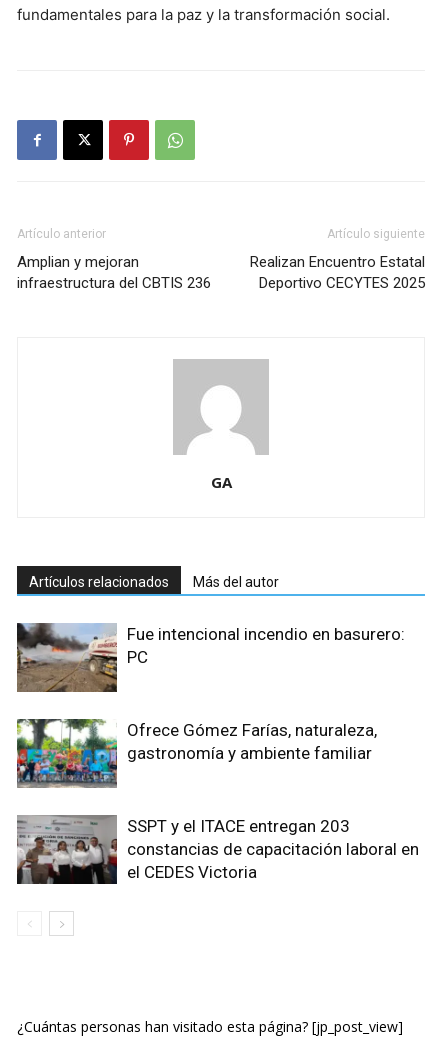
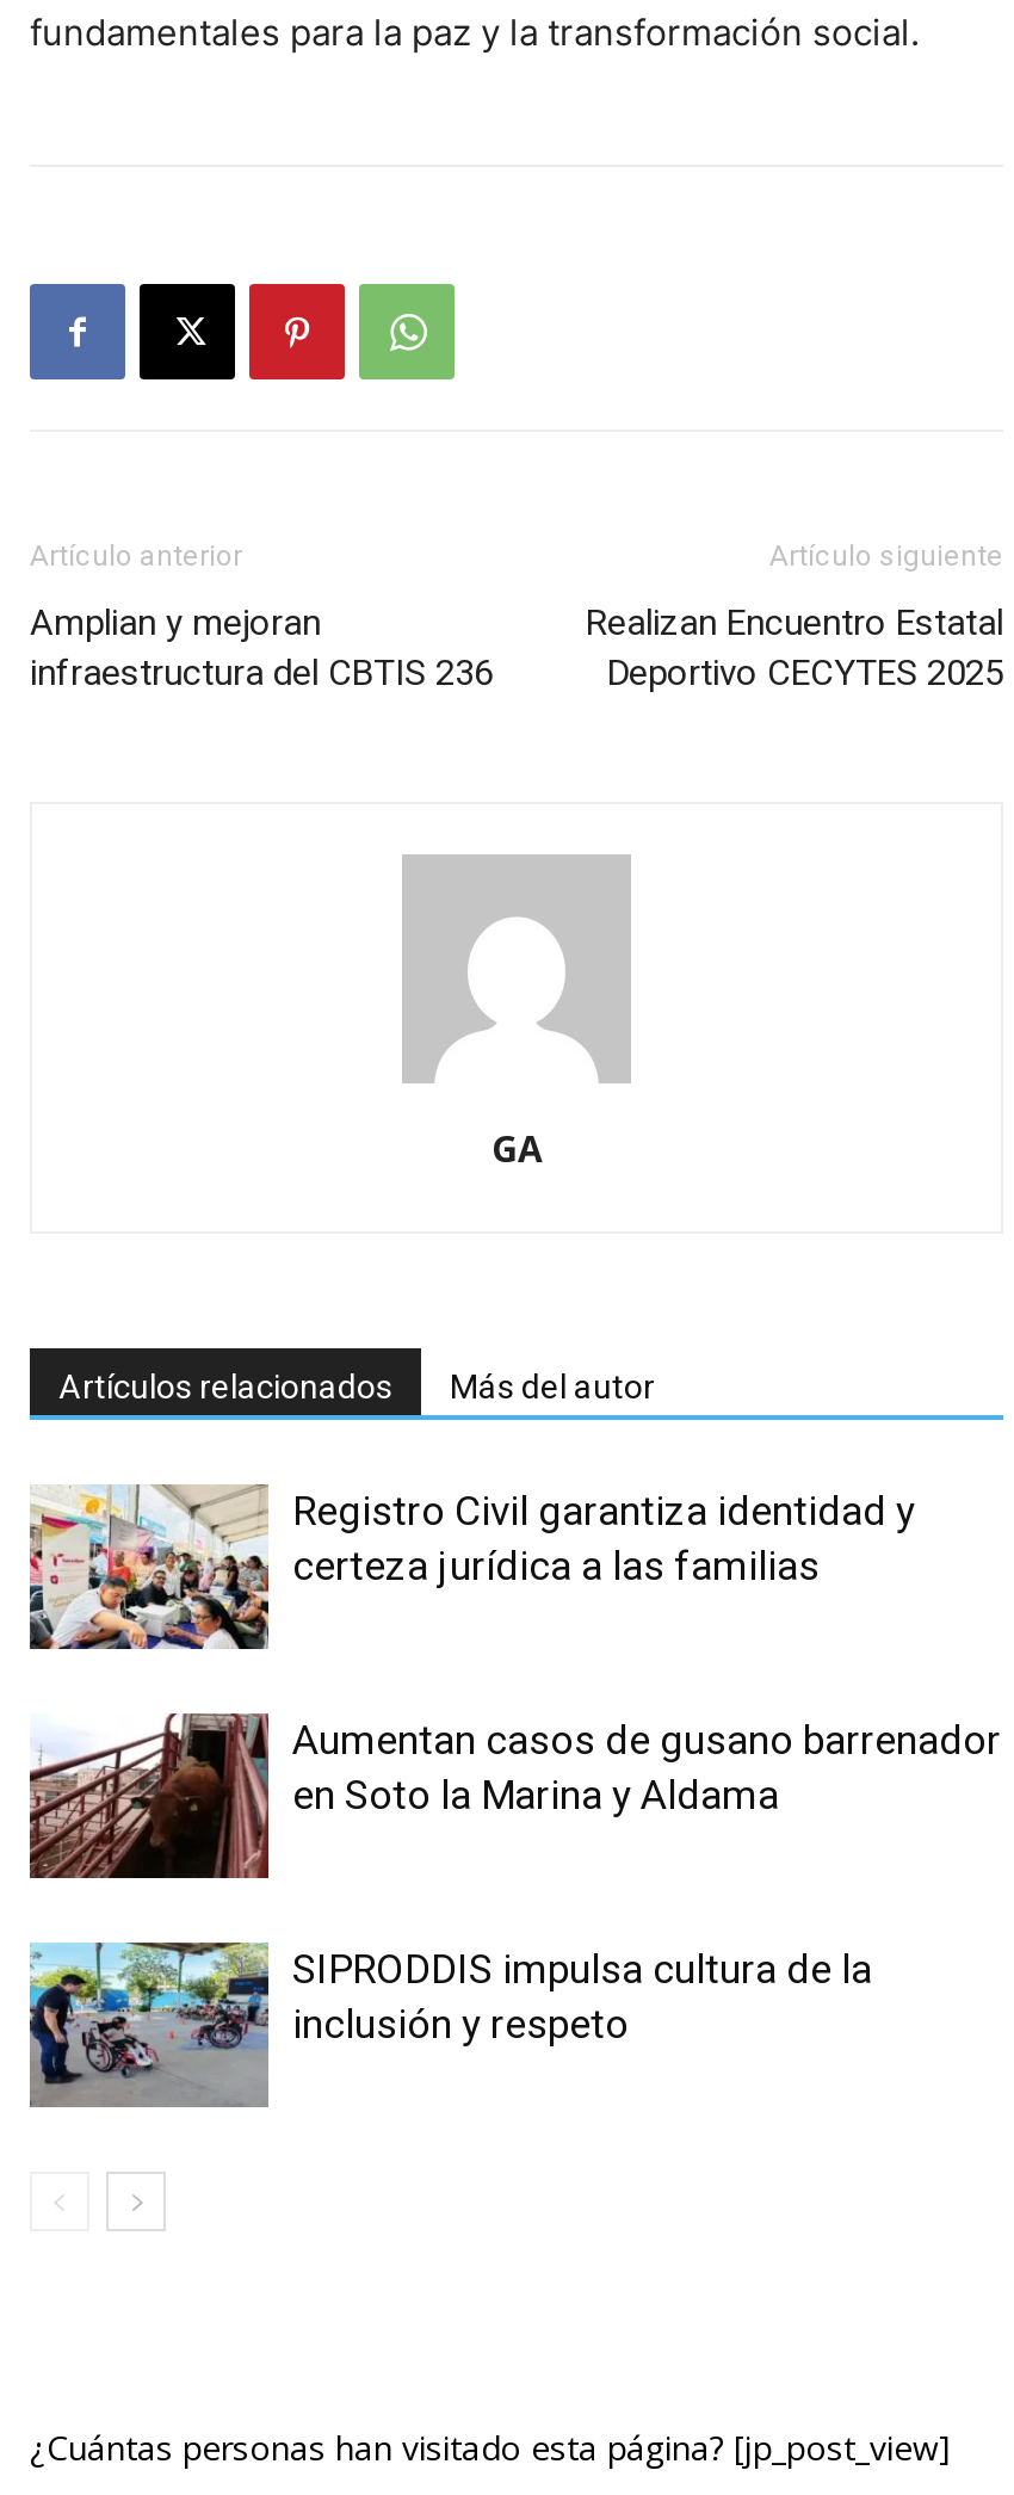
[16,622,405,693] [image] | Fue intencional incendio en basurero: | PC -> [27,1483,915,1653] [image] | Registro Civil garantiza identidad y | certeza jurídica a las familias
[16,718,377,788] [image] | Ofrece Gómez Farías, naturaleza, | gastronomía y ambiente familiar -> [27,1712,1001,1879] [image] | Aumentan casos de gusano barrenador | en Soto la Marina y Aldama
[17,815,419,884] [image] | SSPT y el ITACE entregan 203 | constancias de capacitación laboral en | el CEDES Victoria -> [27,1941,872,2106] [image] | SIPRODDIS impulsa cultura de la | inclusión y respeto

